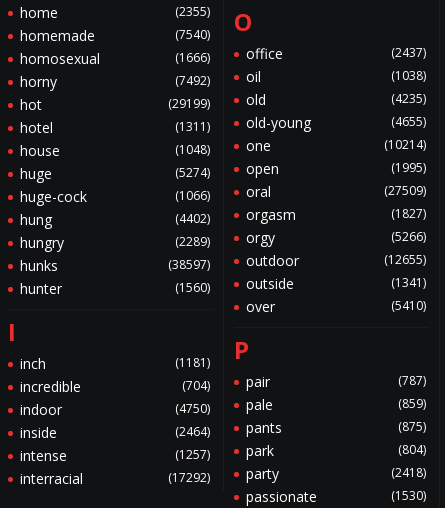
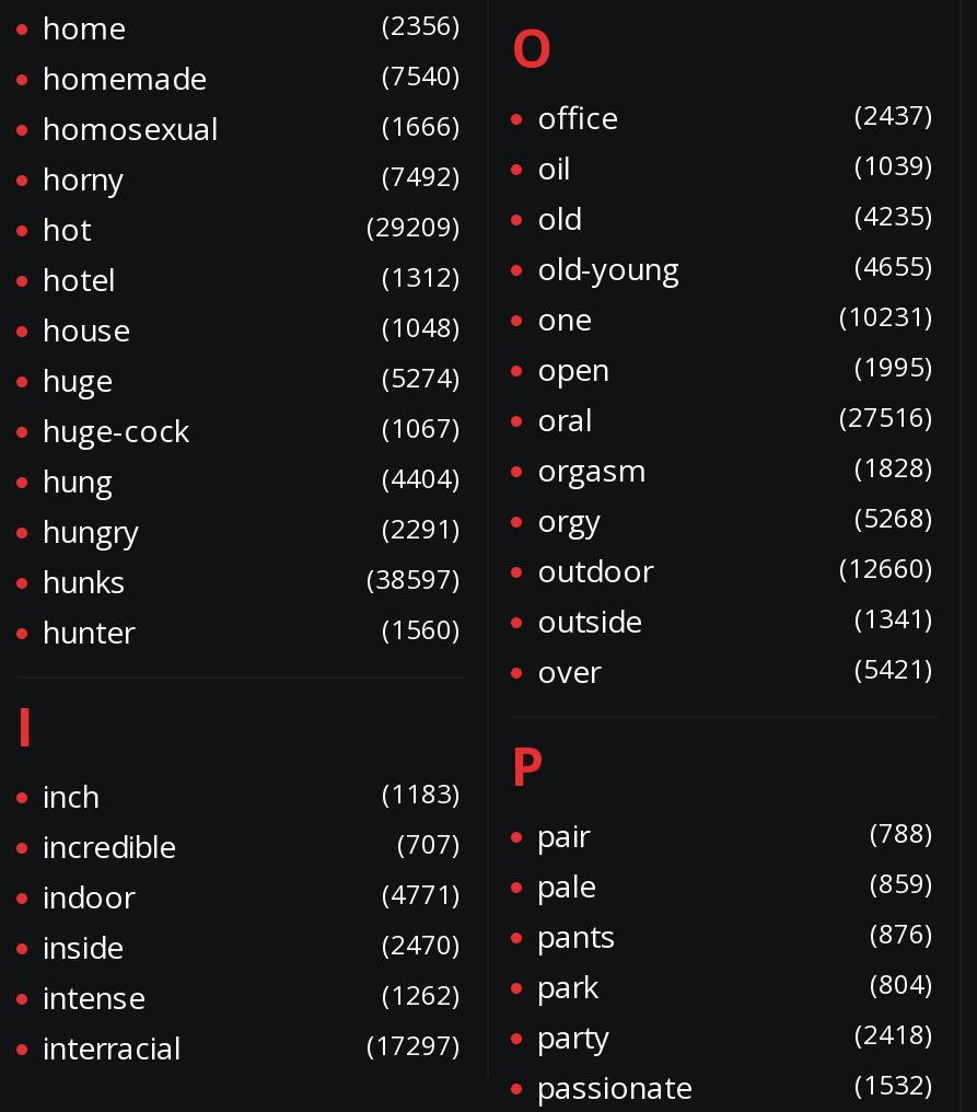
[175,3,252,43] (2355) (7540) O -> [382,6,550,94] (2356) (7540) O
[391,67,426,84] (1038) -> [854,146,931,183] (1039)
[168,95,210,112] (29199) -> [367,208,458,245] (29209)
[175,118,210,135] (1311) -> [382,258,458,295] (1312)
[384,136,426,153] (10214) -> [839,297,931,334] (10231)
[175,187,210,204] (1066) -> [382,409,458,446] (1067)
[384,182,426,199] (27509) -> [839,398,931,435] (27516)
[175,210,210,227] (4402) -> [382,459,458,496] (4404)
[391,205,426,222] (1827) -> [854,448,931,486] (1828)
[175,233,210,250] (2289) -> [382,510,458,547] (2291)
[391,228,426,245] (5266) -> [854,499,931,536] (5268)
[384,251,426,268] (12655) -> [839,549,931,586] (12660)
[391,297,426,314] (5410) -> [854,650,931,687] (5421)
[175,333,249,371] (1181) P -> [382,728,544,812] (1183) P
[182,377,210,394] (704) -> [397,825,458,862] (707)
[398,372,426,389] (787) -> [870,814,931,851] (788)
[175,400,210,417] (4750) -> [382,875,458,912] (4771)
[175,423,210,440] (2464) -> [382,925,458,963] (2470)
[398,418,426,435] (875) -> [870,915,931,952] (876)
[175,446,210,463] (1257) -> [382,976,458,1013] (1262)
[168,469,210,486] (17292) -> [367,1026,458,1063] (17297)
[391,487,426,504] (1530) -> [854,1066,931,1103] (1532)

